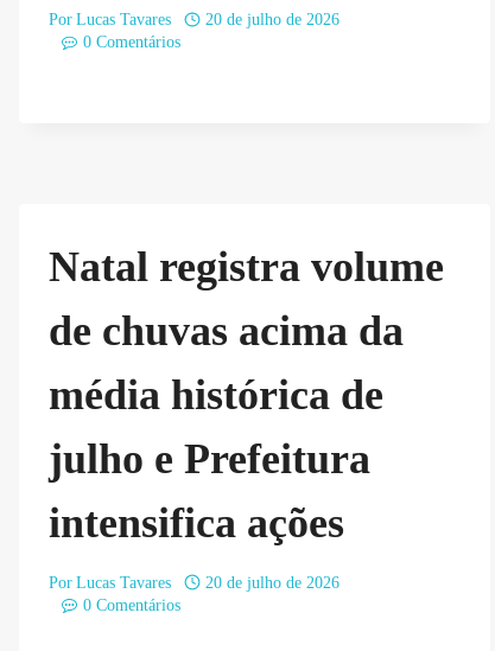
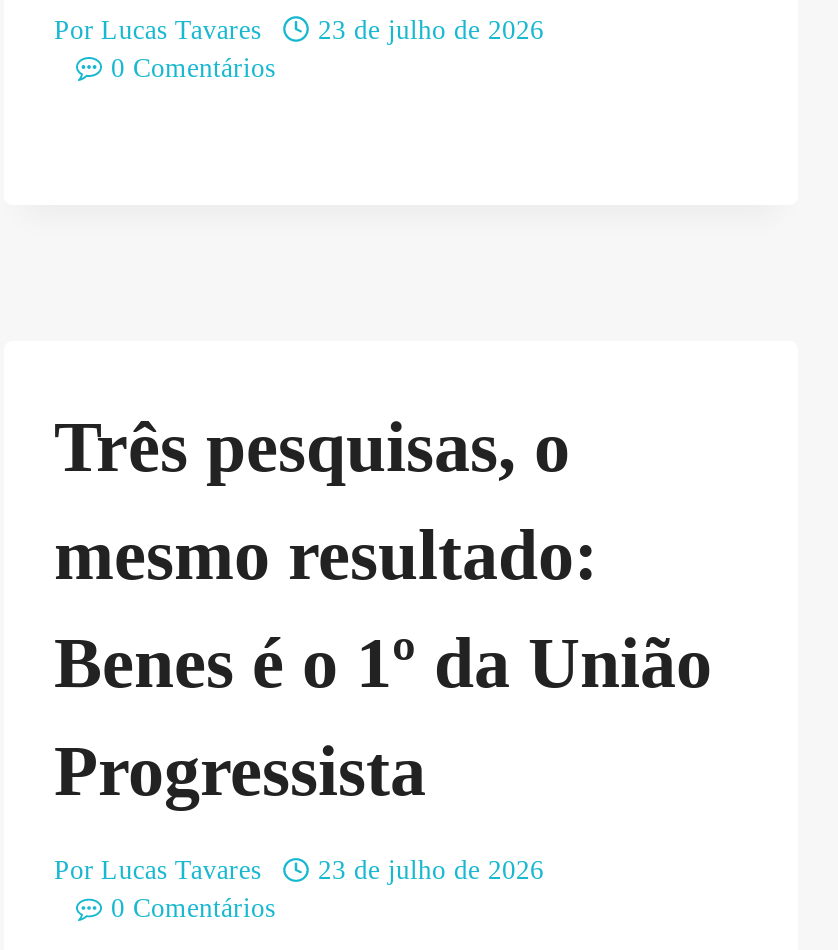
[49,11,339,28] Por Lucas Tavares 20 de julho de 2026 -> [54,14,544,44] Por Lucas Tavares 23 de julho de 2026
[49,243,444,547] Natal registra volume | de chuvas acima da | média histórica de | julho e Prefeitura | intensifica ações -> [54,406,712,810] Três pesquisas, o | mesmo resultado: | Benes é o 1º da União | Progressista
[49,573,339,591] Por Lucas Tavares 20 de julho de 2026 -> [54,855,544,885] Por Lucas Tavares 23 de julho de 2026

